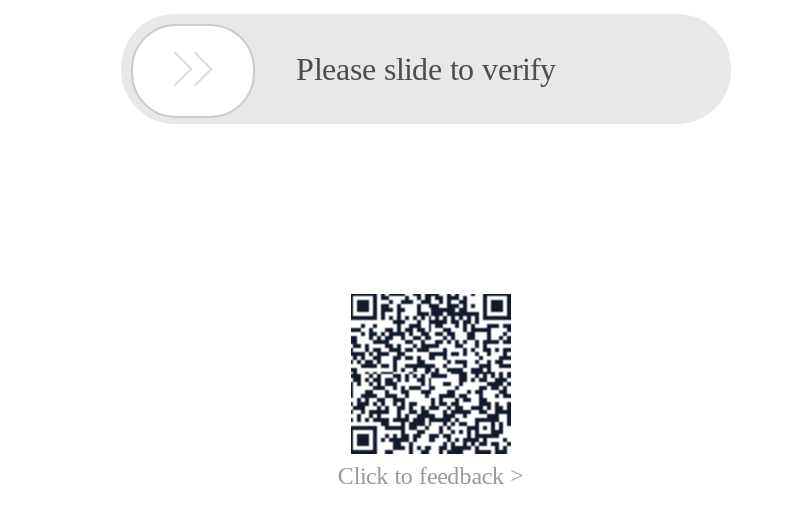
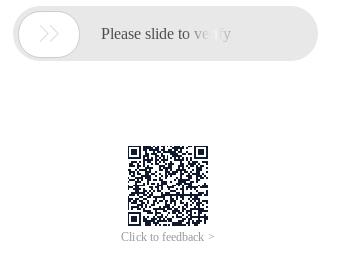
[349,292,513,456] [image] -> [128,146,209,227] [image]

